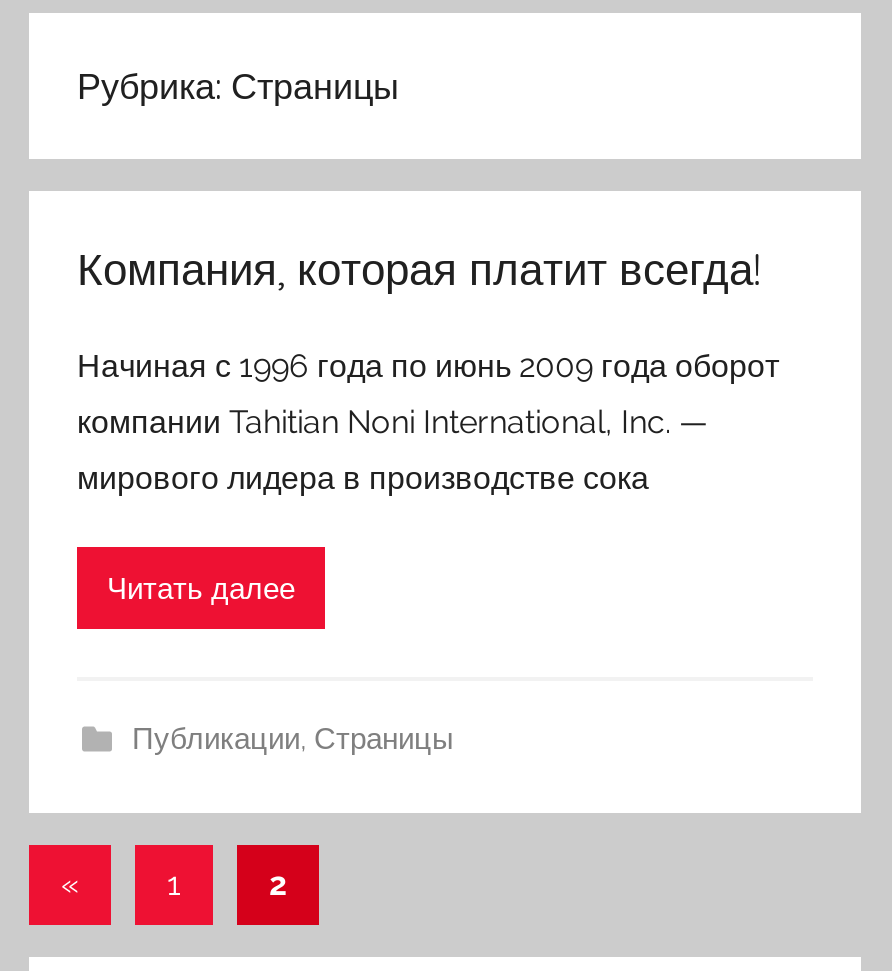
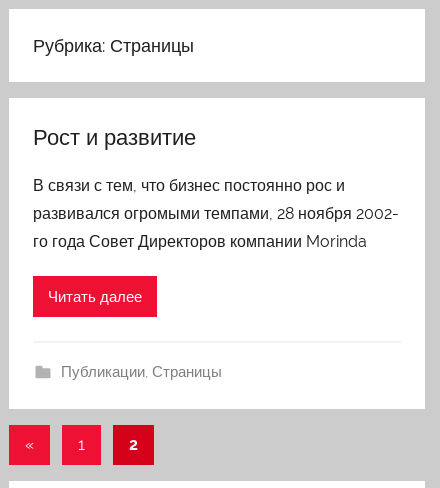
[77,241,761,297] Компания, которая платит всегда! -> [33,123,196,151] Рост и развитие
[77,348,779,386] Начиная с 1996 года по июнь 2009 года оборот -> [33,176,345,195] В связи с тем, что бизнес постоянно рос и
[77,404,707,442] компании Tahitian Noni International, Inc. — -> [33,204,399,223] развивался огромыми темпами, 28 ноября 2002-
[77,460,649,498] мирового лидера в производстве сока -> [33,232,367,251] го года Совет Директоров компании Morinda

